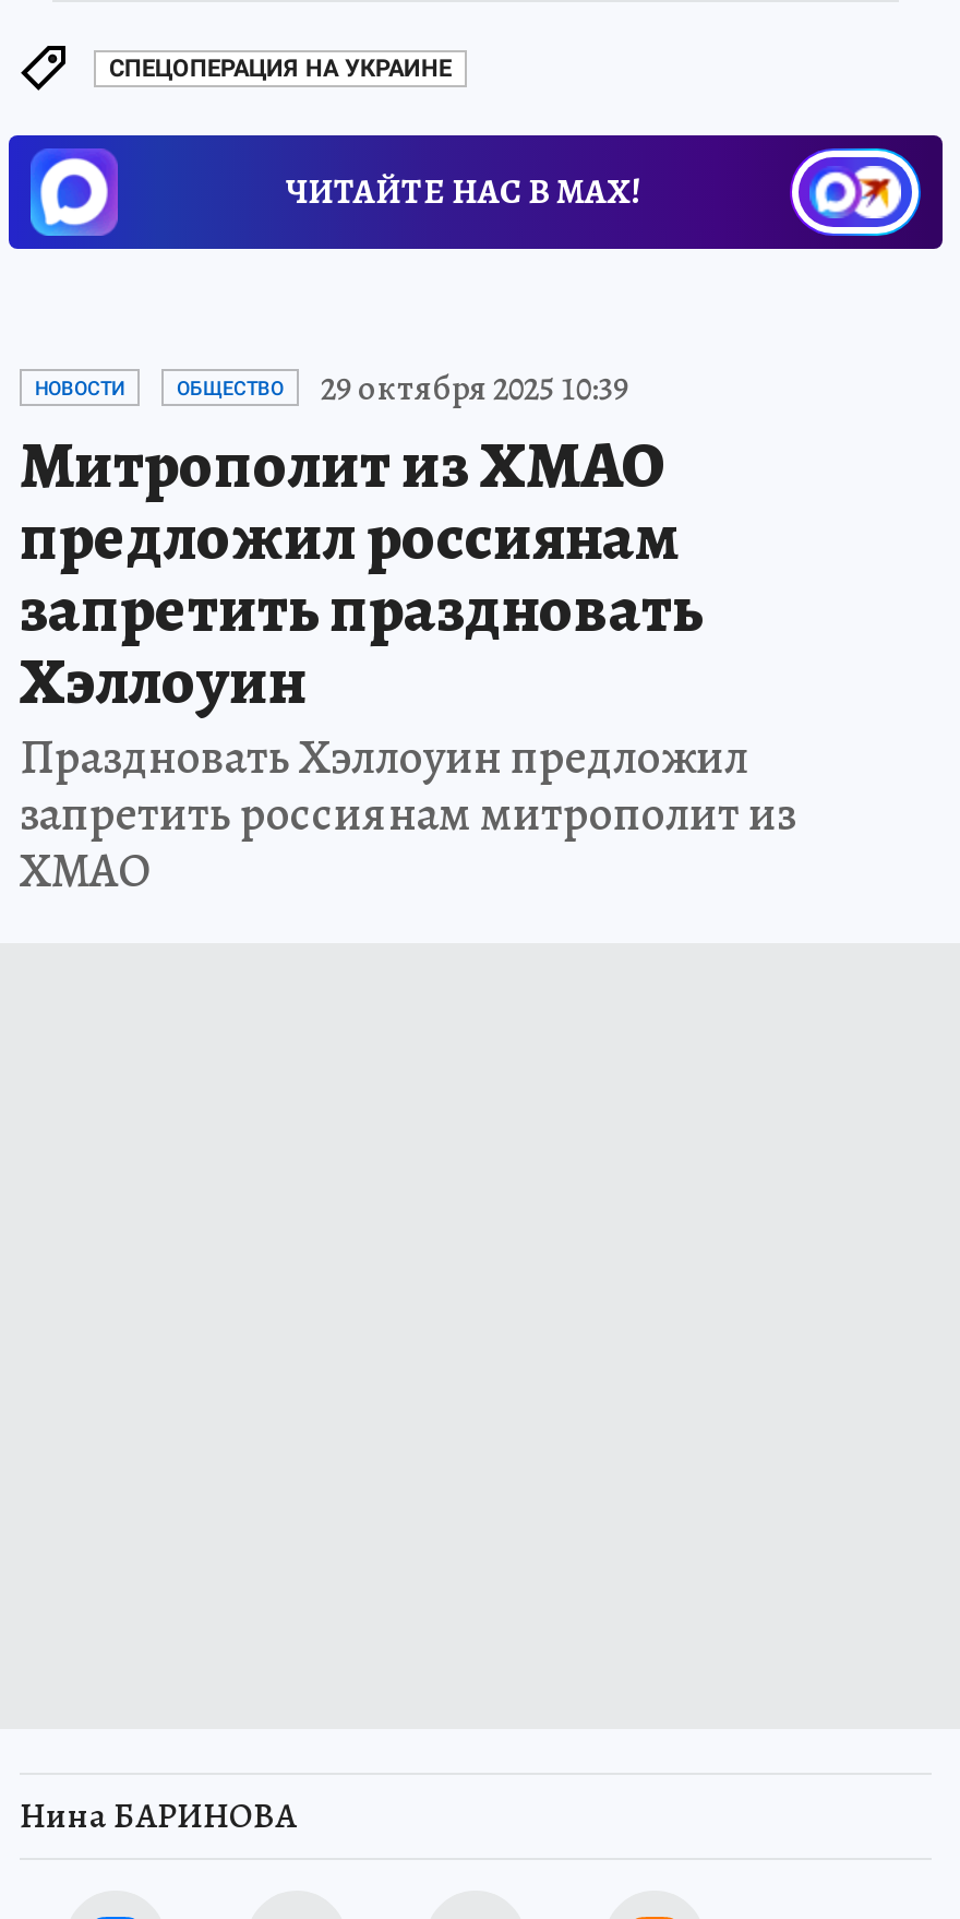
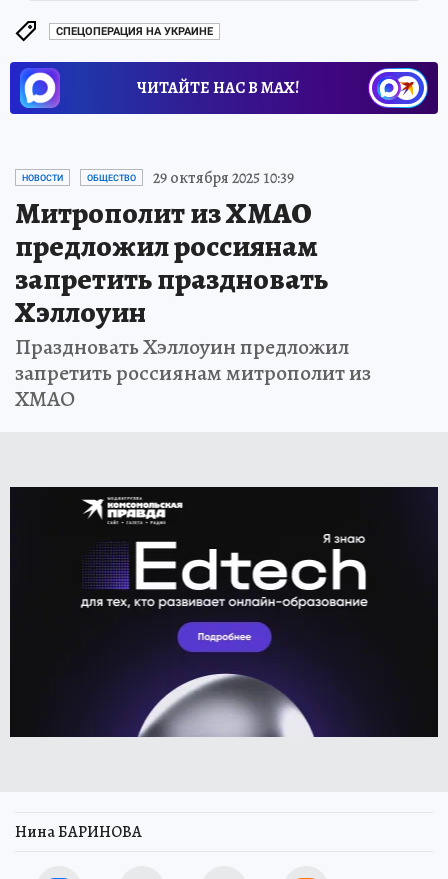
none -> [9,486,439,738] [image]

